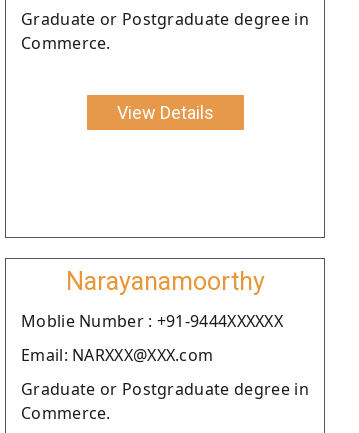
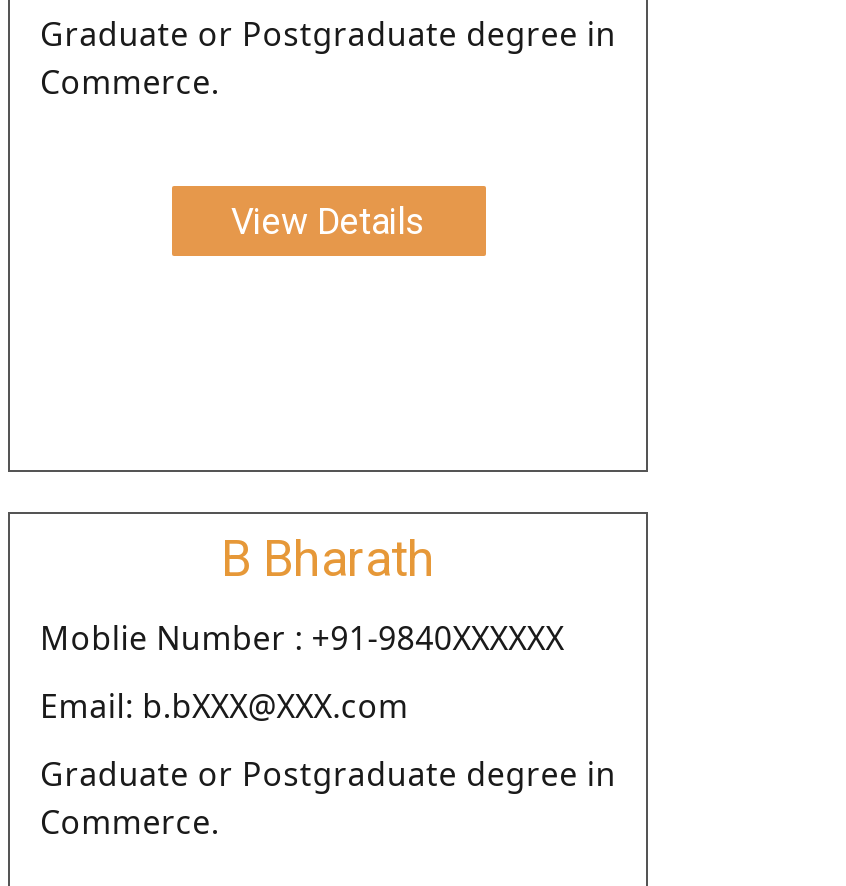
[65,267,264,296] Narayanamoorthy -> [221,530,435,588] B Bharath
[21,310,283,332] Moblie Number : +91-9444XXXXXX -> [40,616,564,660] Moblie Number : +91-9840XXXXXX
[21,344,213,366] Email: NARXXX@XXX.com -> [40,684,409,728] Email: b.bXXX@XXX.com

